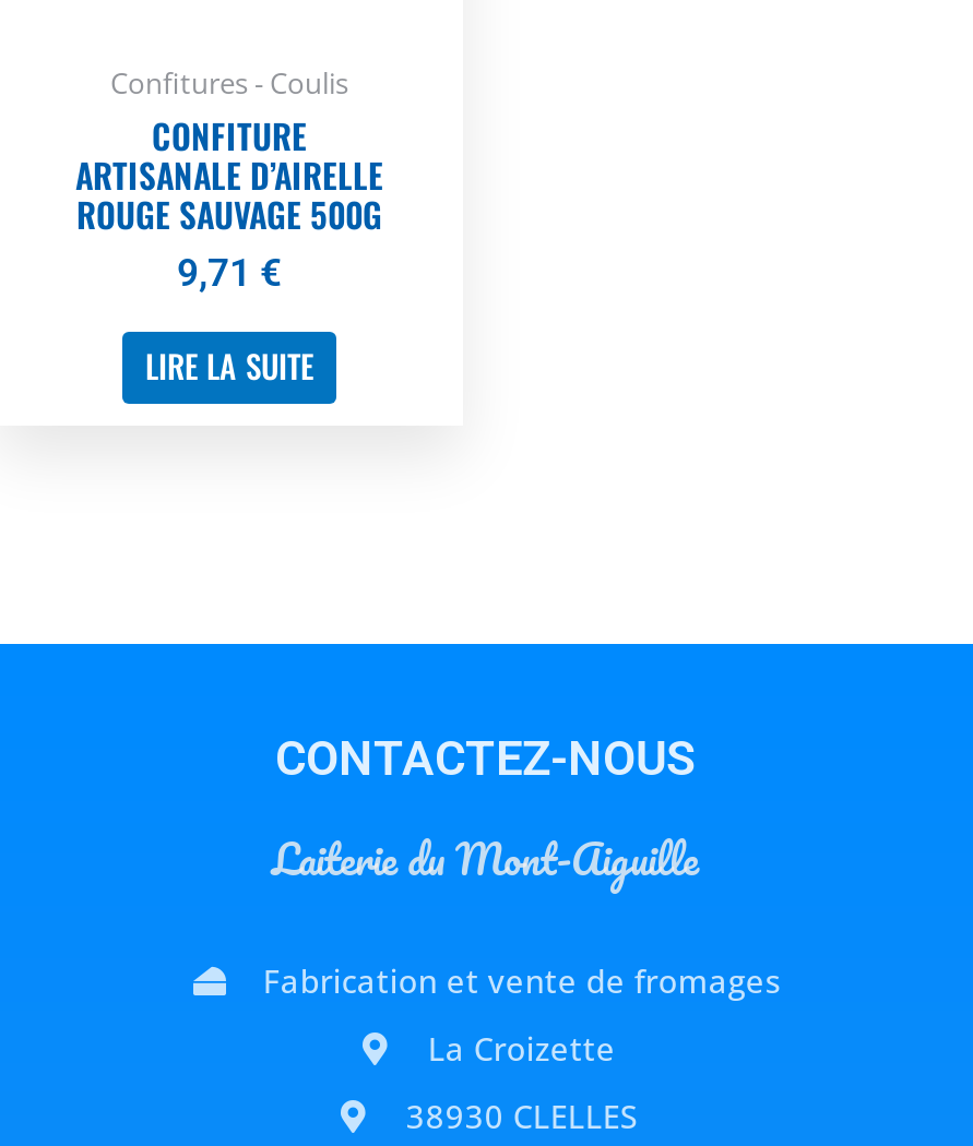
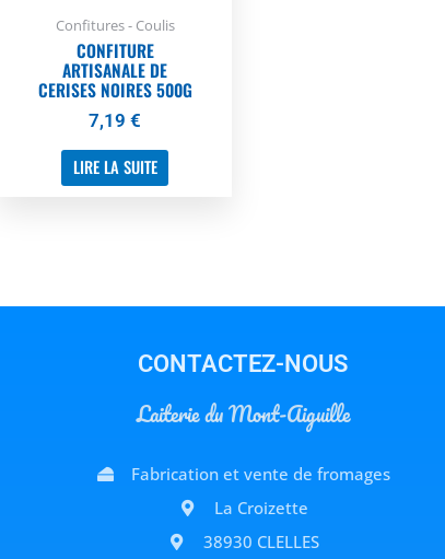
[75,149,383,197] ARTISANALE D’AIRELLE -> [62,58,167,82] ARTISANALE DE
[76,189,382,237] ROUGE SAUVAGE 500G -> [38,78,192,102] CERISES NOIRES 500G
[177,251,282,295] 9,71 € -> [89,110,141,131] 7,19 €

